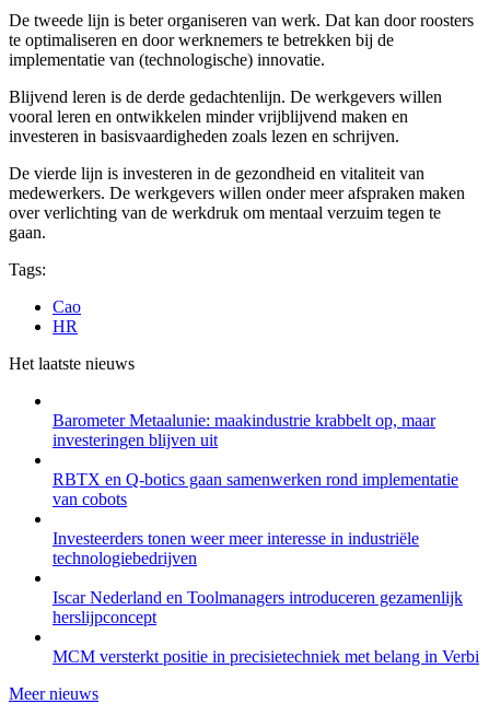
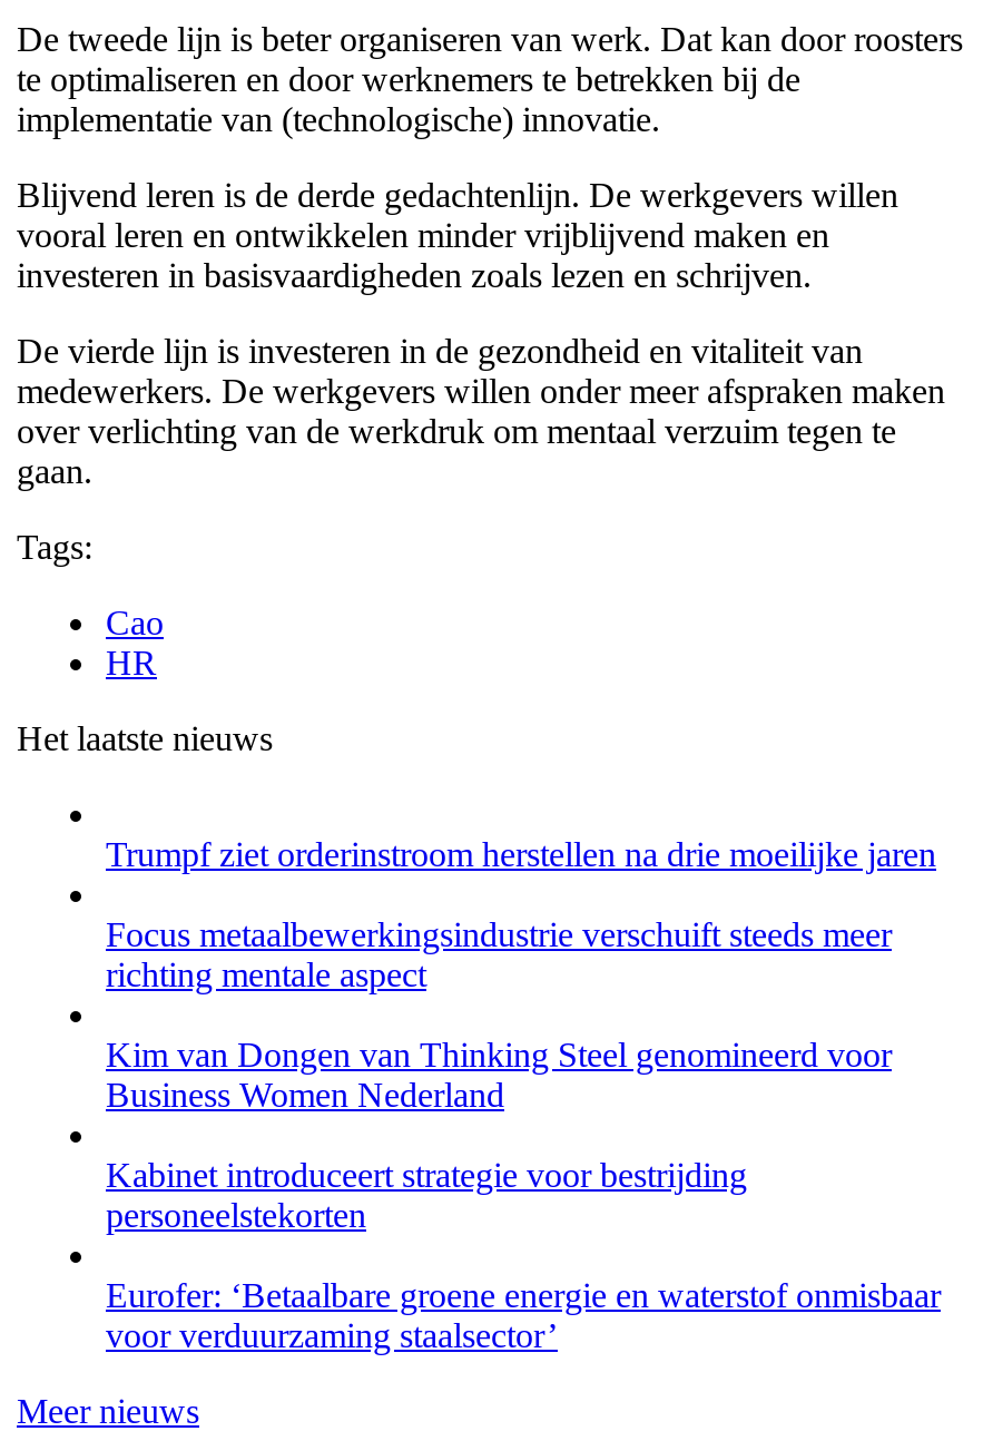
[53,411,435,449] Barometer Metaalunie: maakindustrie krabbelt op, maar | investeringen blijven uit -> [106,835,936,873] Trumpf ziet orderinstroom herstellen na drie moeilijke jaren
[53,470,458,508] RBTX en Q-botics gaan samenwerken rond implementatie | van cobots -> [106,916,892,994] Focus metaalbewerkingsindustrie verschuift steeds meer | richting mentale aspect
[53,529,419,567] Investeerders tonen weer meer interesse in industriële | technologiebedrijven -> [106,1036,892,1114] Kim van Dongen van Thinking Steel genomineerd voor | Business Women Nederland
[53,588,463,626] Iscar Nederland en Toolmanagers introduceren gezamenlijk | herslijpconcept -> [106,1156,747,1234] Kabinet introduceert strategie voor bestrijding | personeelstekorten
[53,647,479,666] MCM versterkt positie in precisietechniek met belang in Verbi -> [106,1276,941,1354] Eurofer: ‘Betaalbare groene energie en waterstof onmisbaar | voor verduurzaming staalsector’

